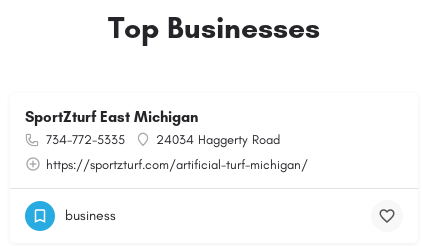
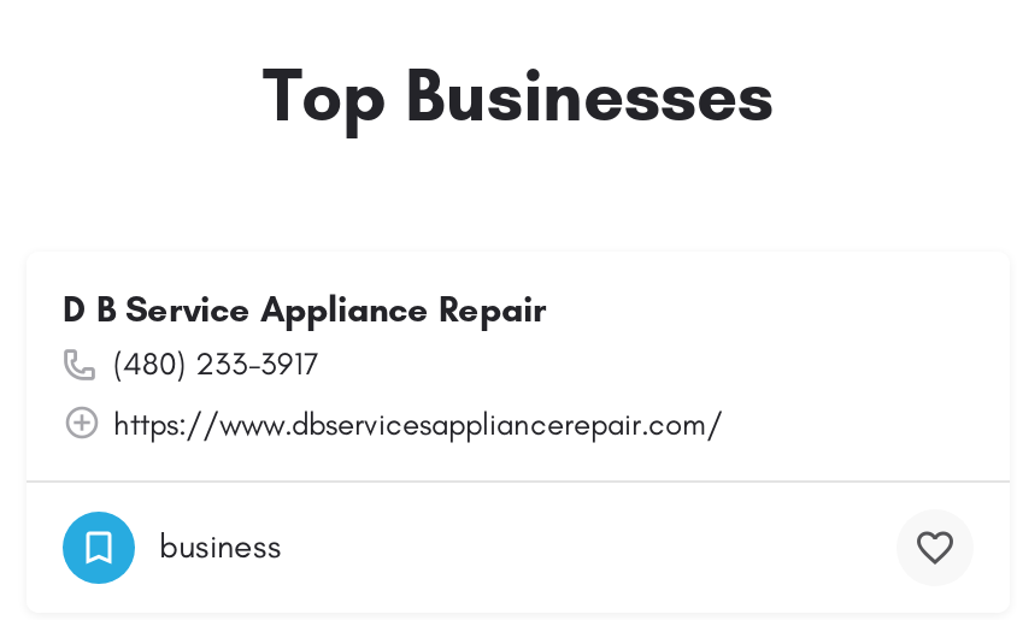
[25,108,280,147] SportZturf East Michigan | 734-772-5335 | 24034 Haggerty Road -> [63,288,547,382] D B Service Appliance Repair | (480) 233-3917
[46,157,308,172] https://sportzturf.com/artificial-turf-michigan/ -> [113,406,723,442] https://www.dbservicesappliancerepair.com/

